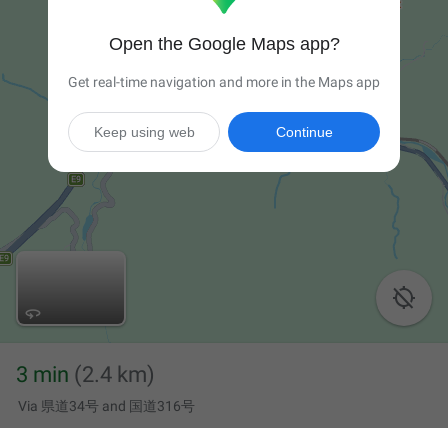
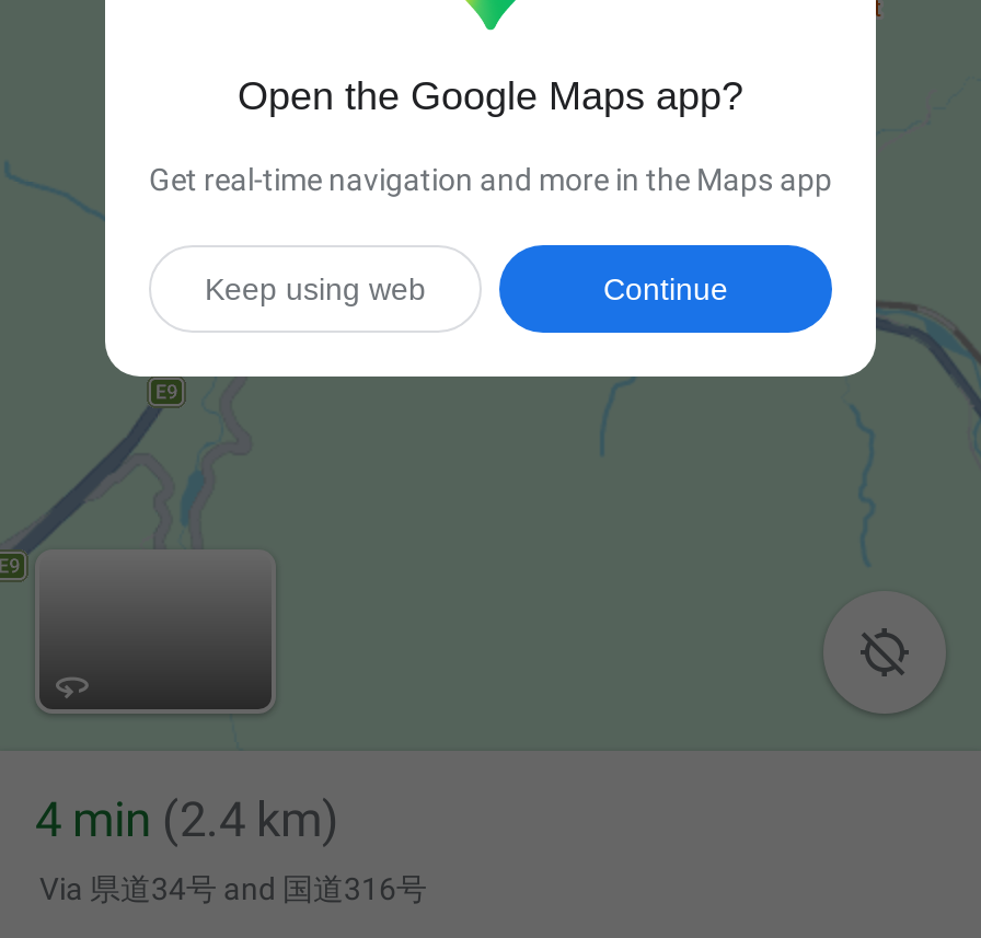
[16,362,155,387] 3 min (2.4 km) -> [35,792,339,847] 4 min (2.4 km)

